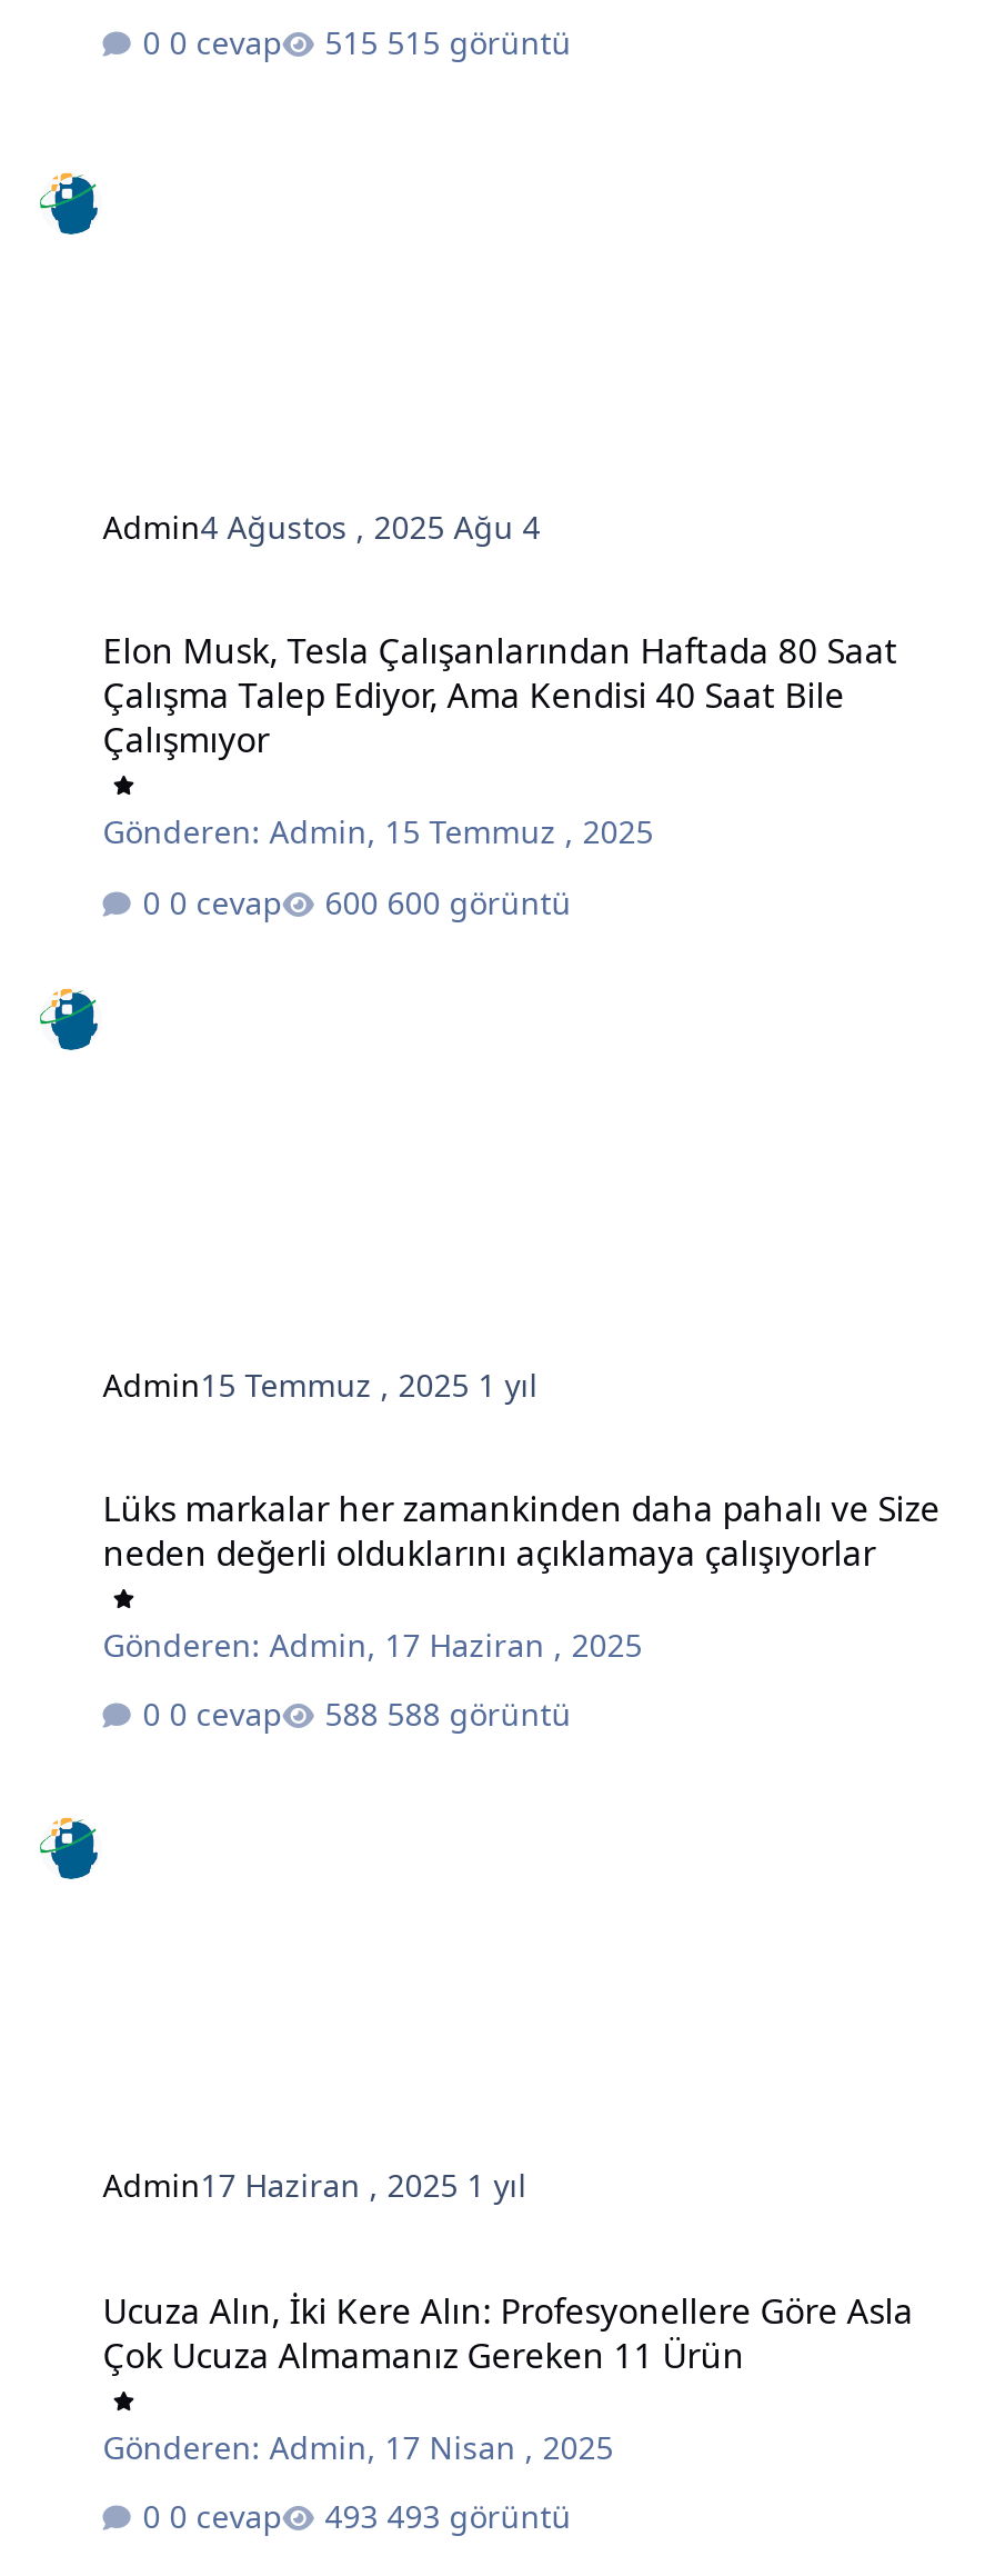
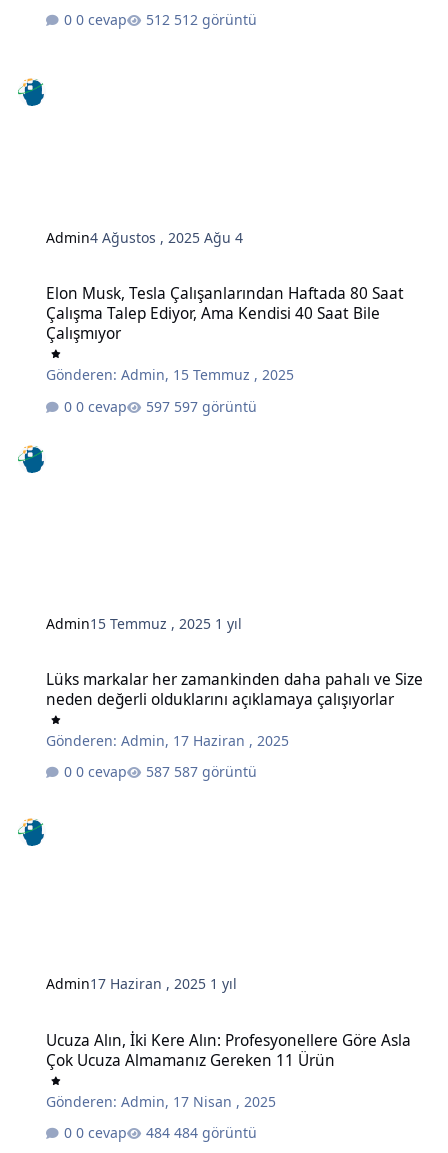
[387,20,571,63] 515 görüntü -> [174,10,257,29] 512 görüntü
[387,880,571,923] 600 görüntü -> [174,397,257,416] 597 görüntü
[387,1694,571,1736] 588 görüntü -> [174,762,257,781] 587 görüntü
[387,2496,571,2538] 493 görüntü -> [174,1123,257,1142] 484 görüntü

